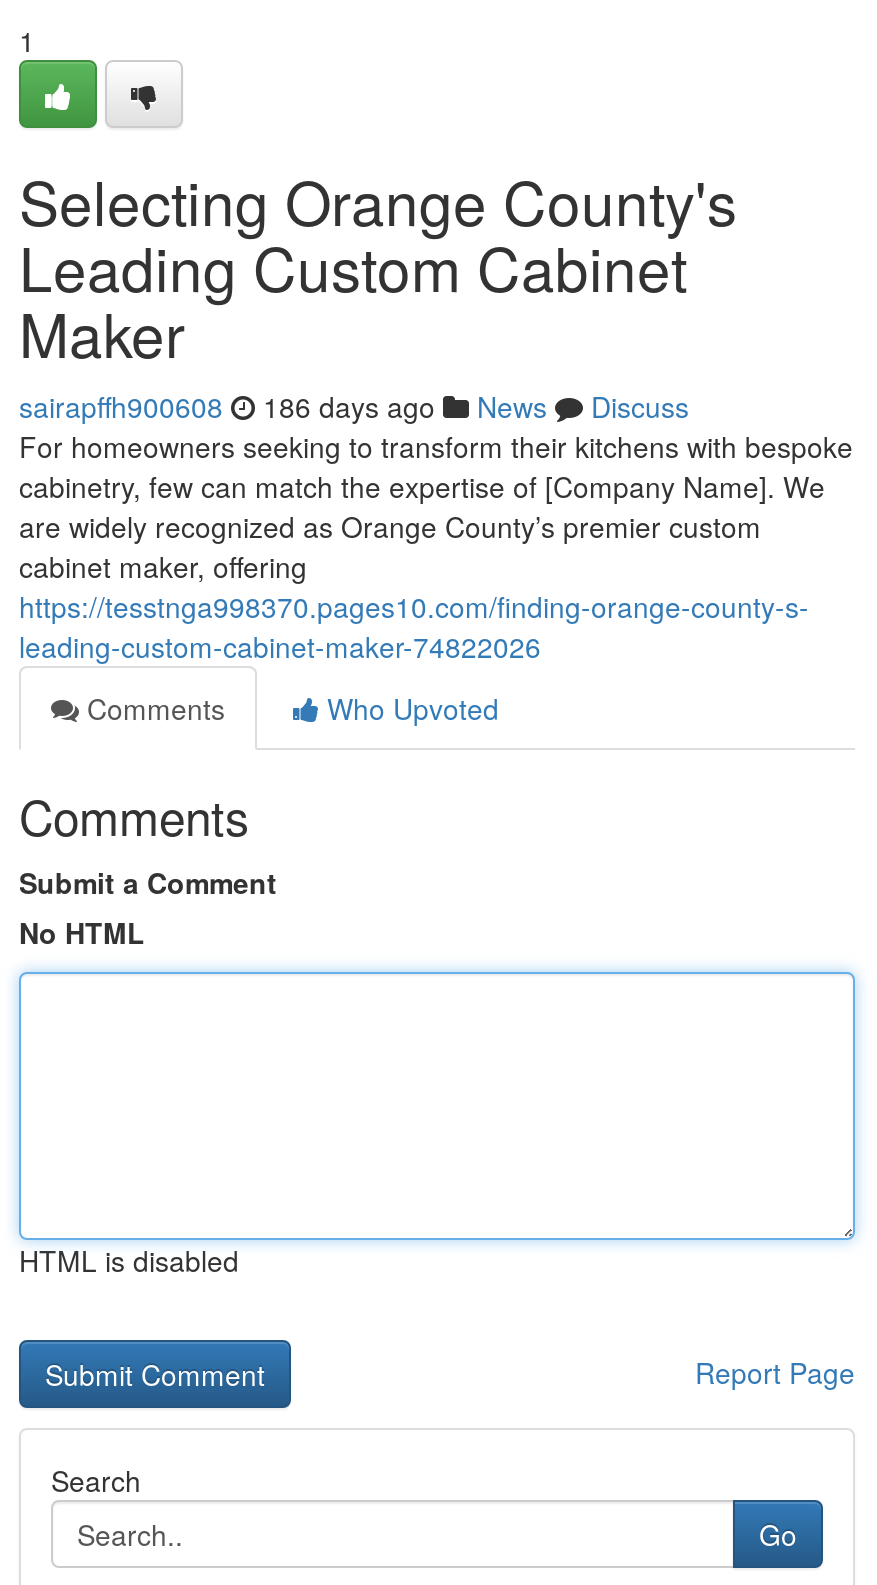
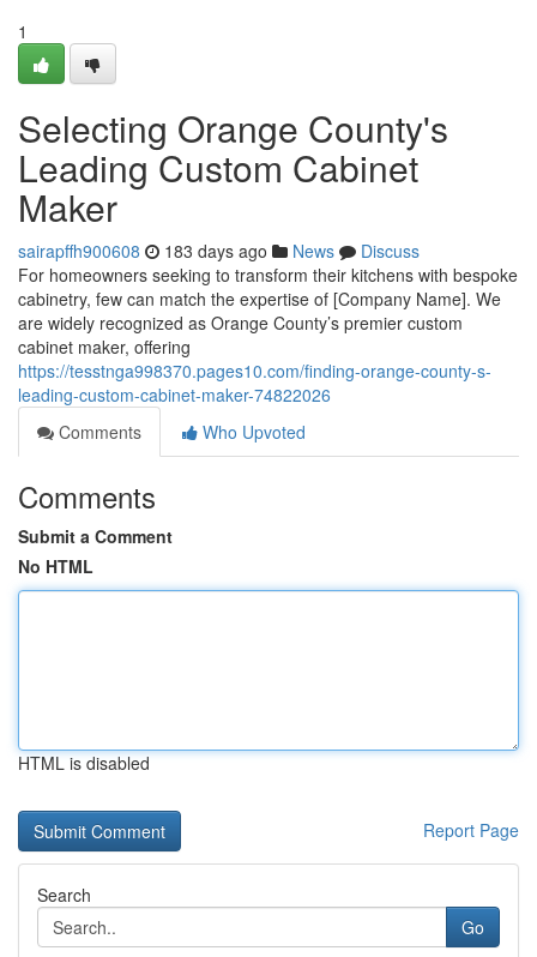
[19,386,689,426] sairapffh900608 186 days ago News Discuss -> [18,239,420,263] sairapffh900608 183 days ago News Discuss

